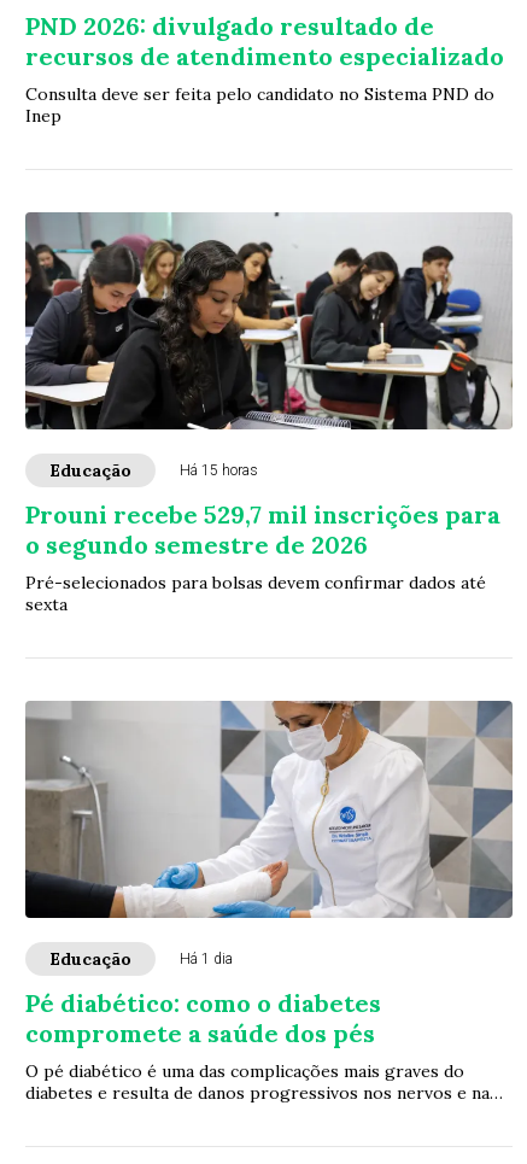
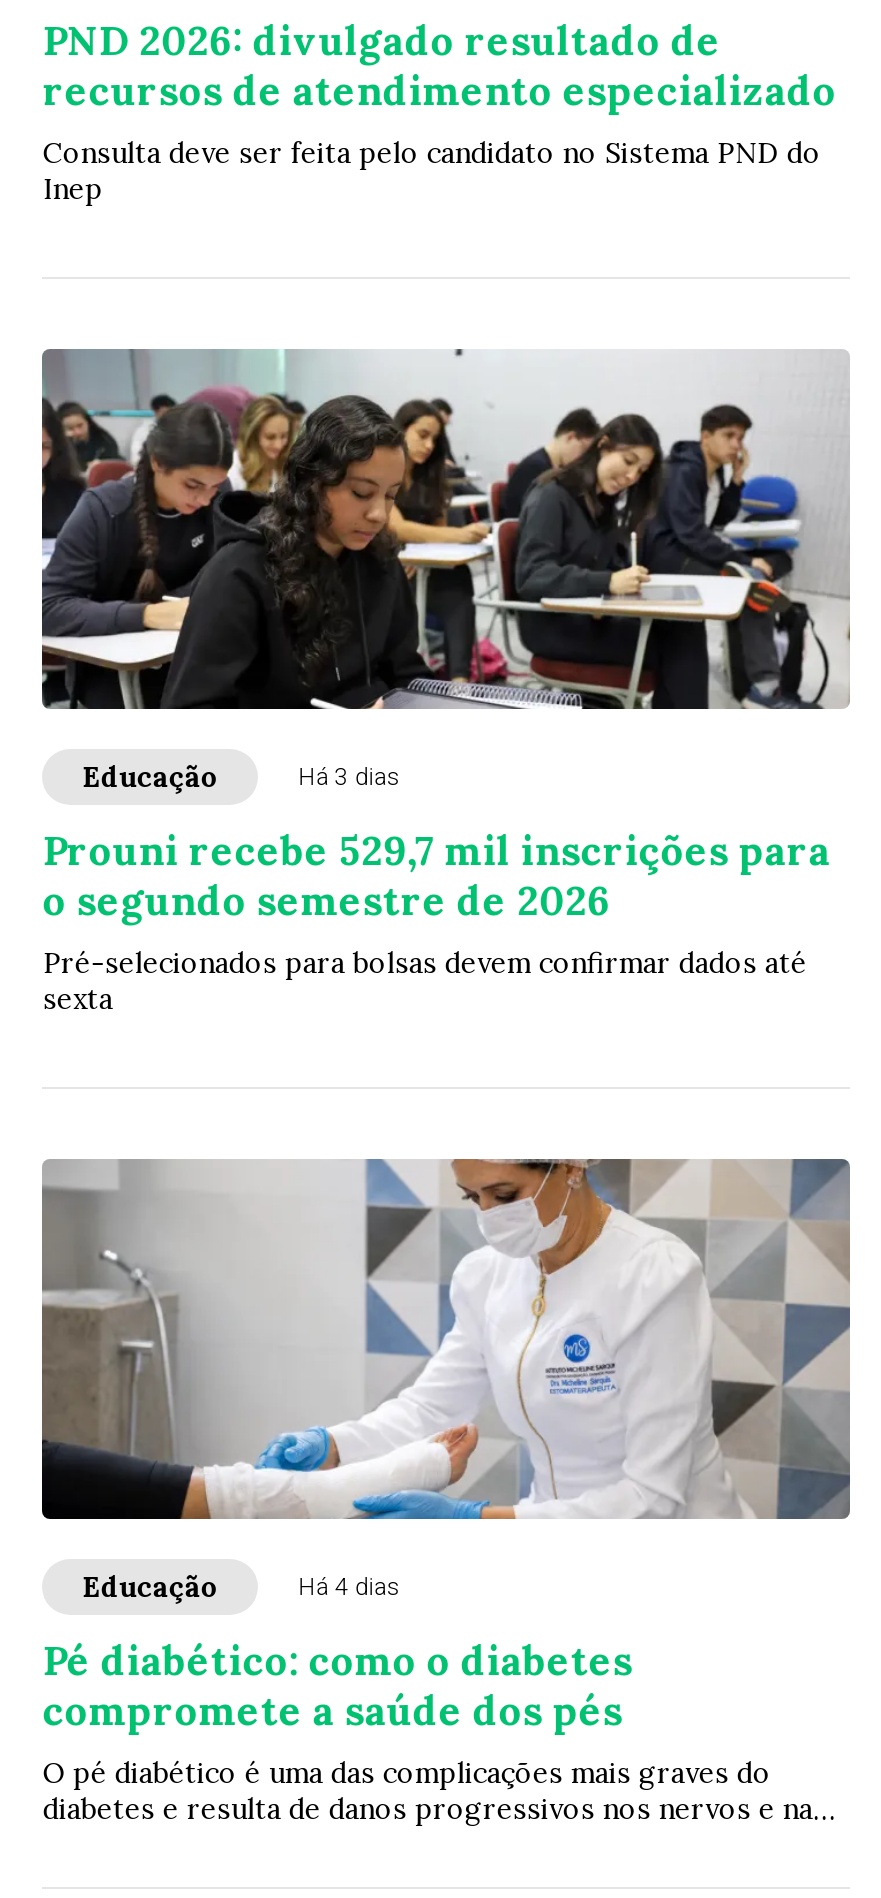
[180,462,259,479] Há 15 horas -> [299,764,401,792] Há 3 dias
[180,951,233,968] Há 1 dia -> [299,1574,401,1602] Há 4 dias

